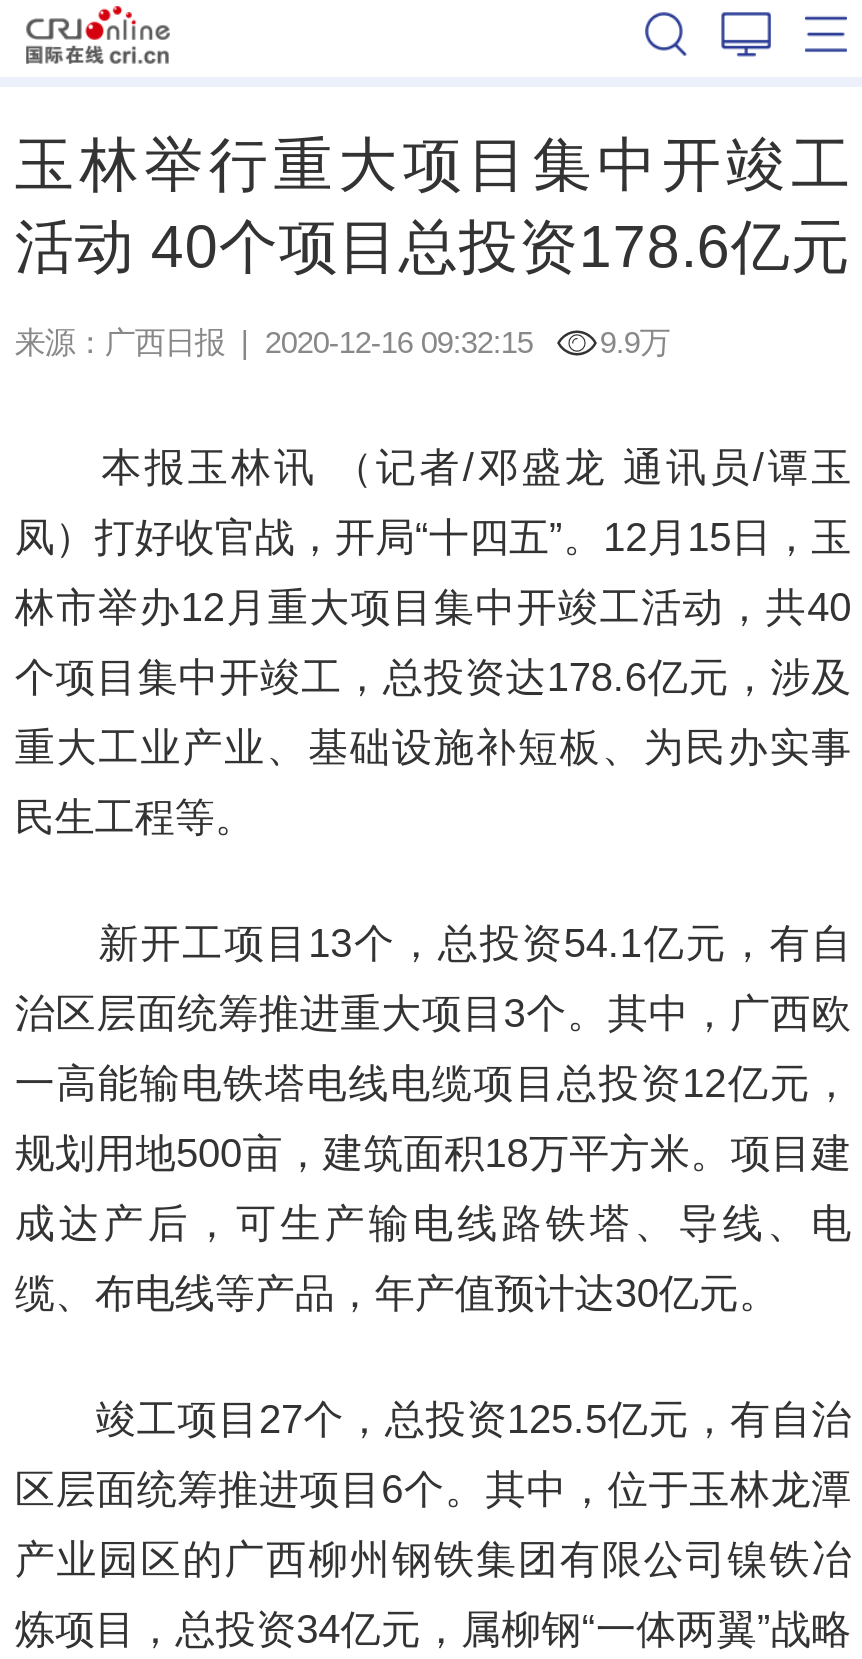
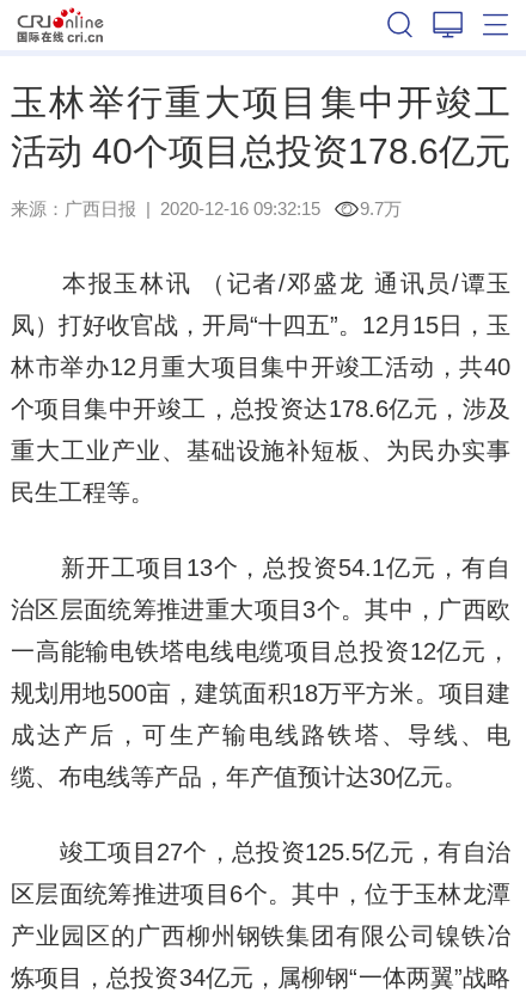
[600,325,670,359] 9.9万 -> [360,198,402,219] 9.7万

